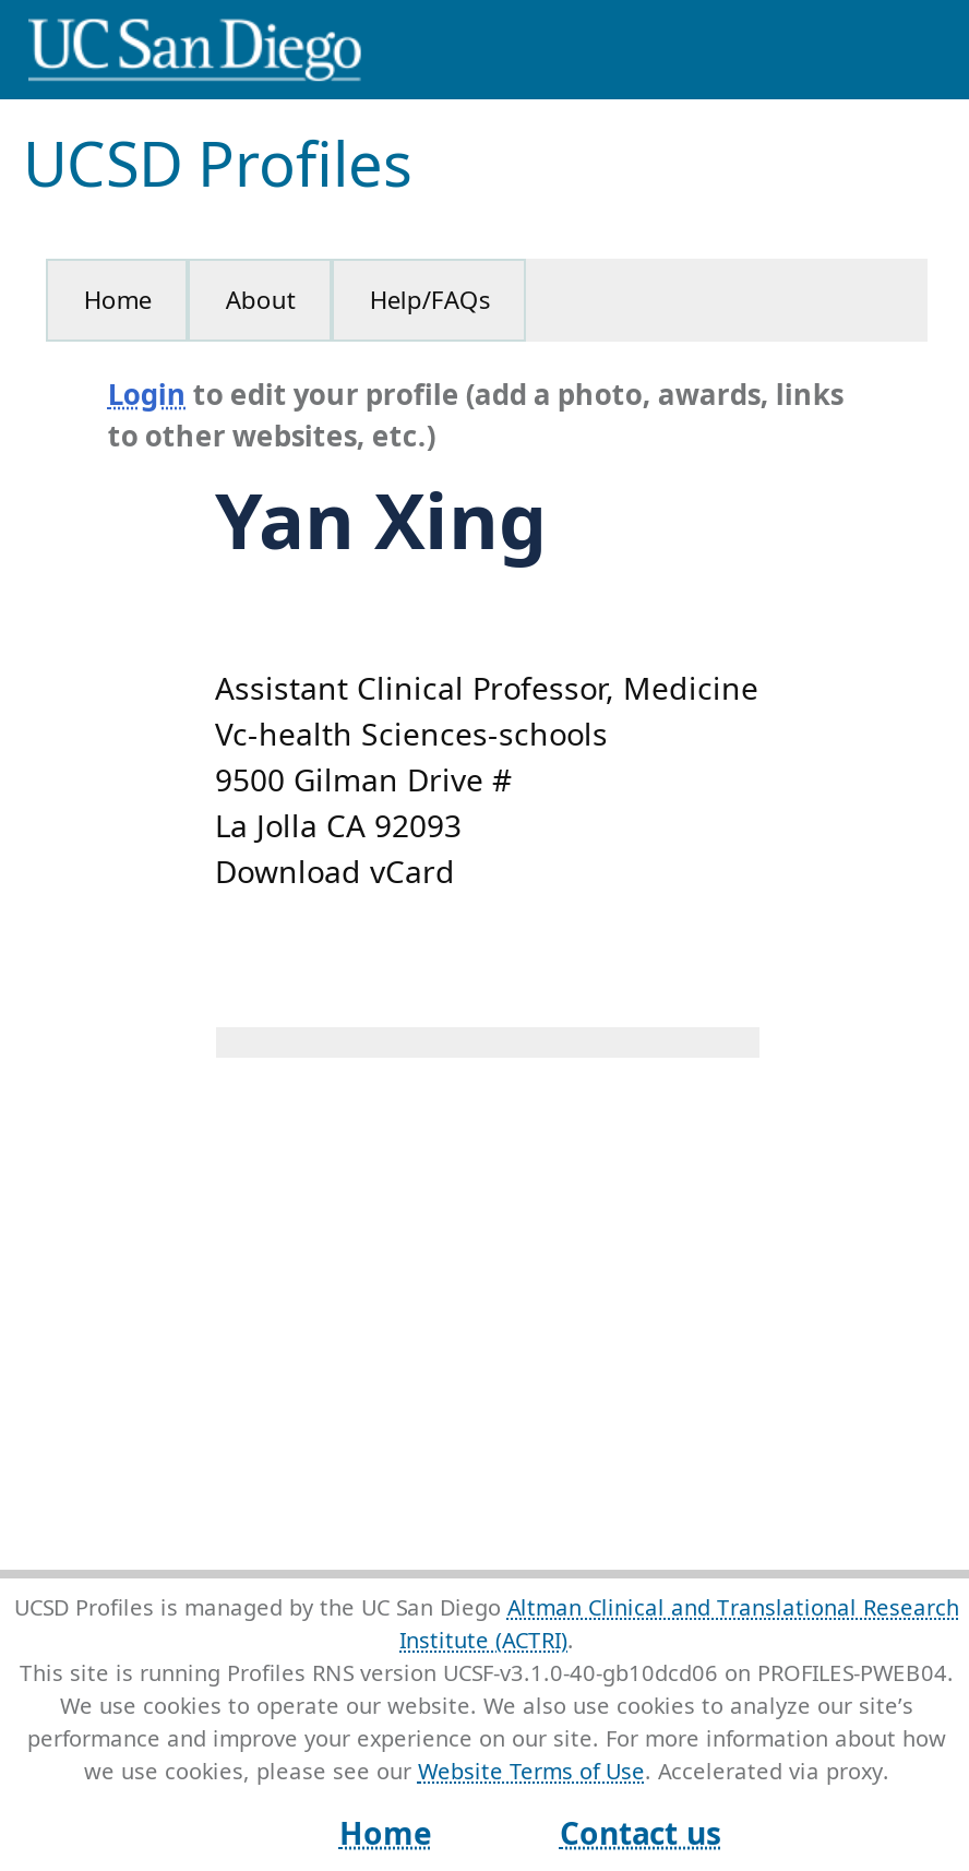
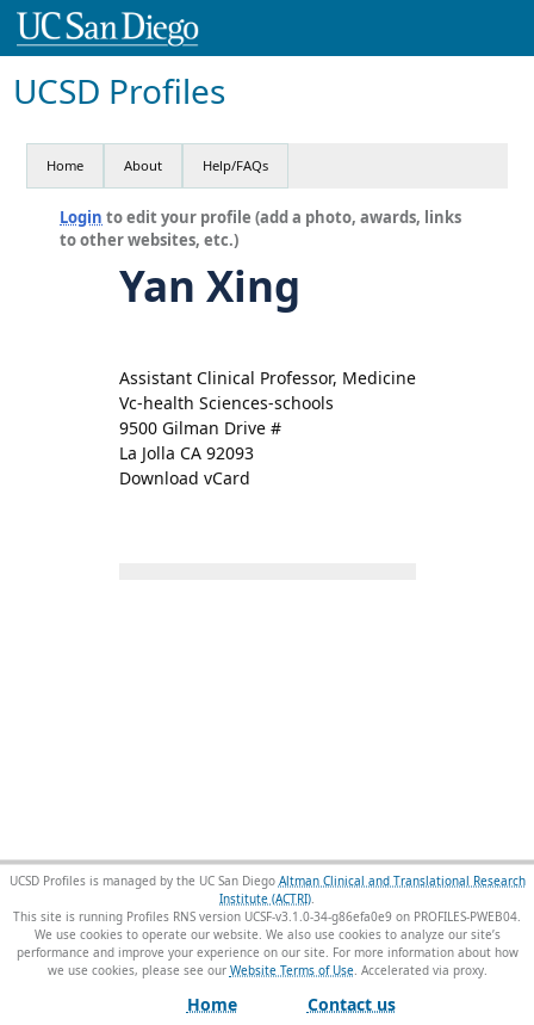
[20,1658,954,1689] This site is running Profiles RNS version UCSF-v3.1.0-40-gb10dcd06 on PROFILES-PWEB04. -> [13,908,521,925] This site is running Profiles RNS version UCSF-v3.1.0-34-g86efa0e9 on PROFILES-PWEB04.

